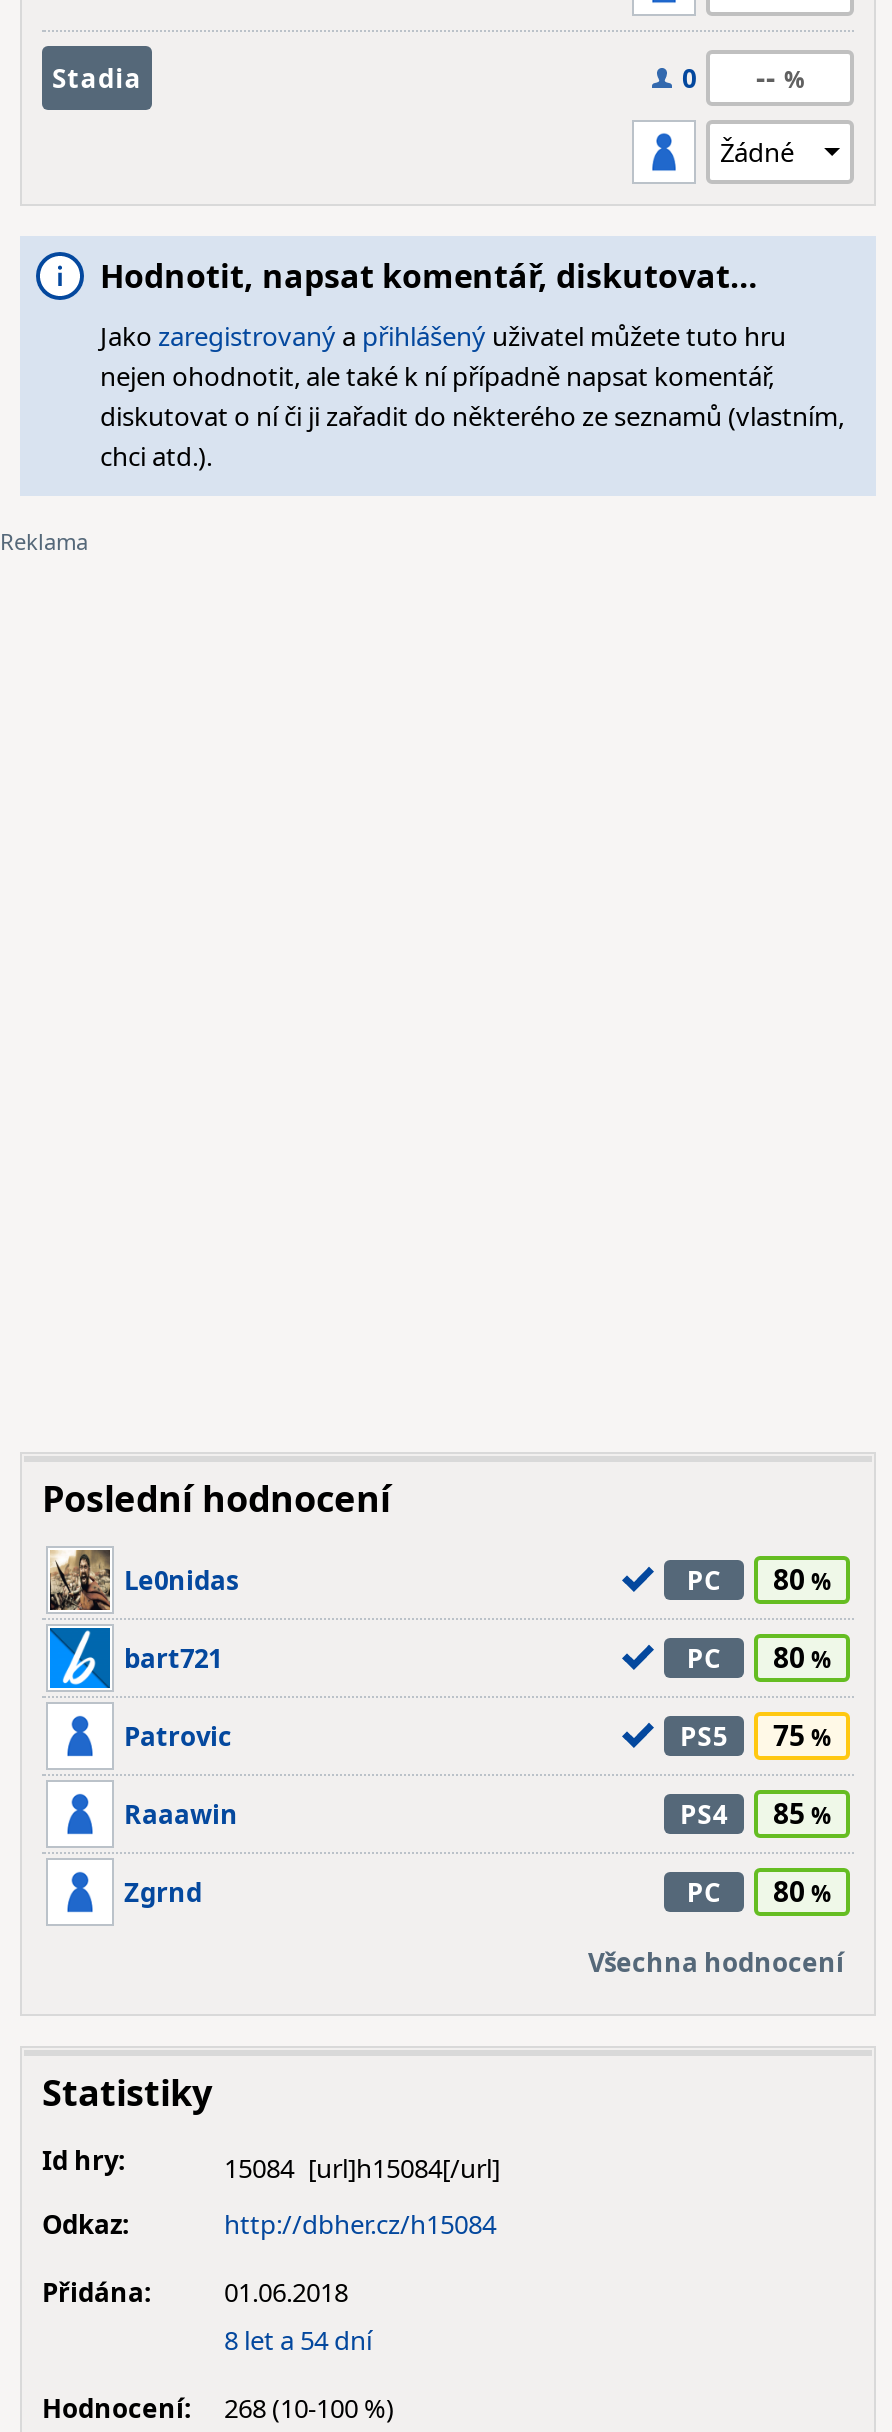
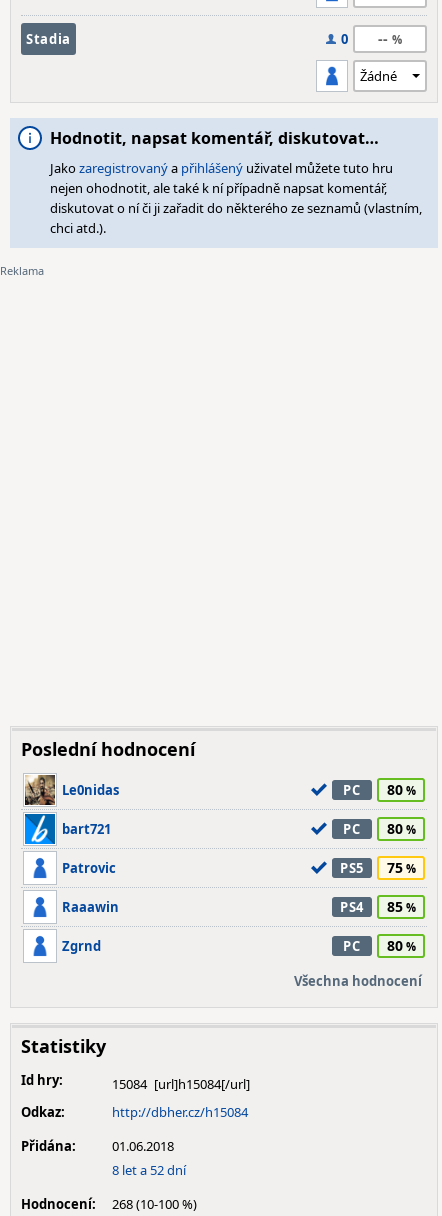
[224,2322,372,2358] 8 let a 54 dní -> [112,1161,186,1179] 8 let a 52 dní

